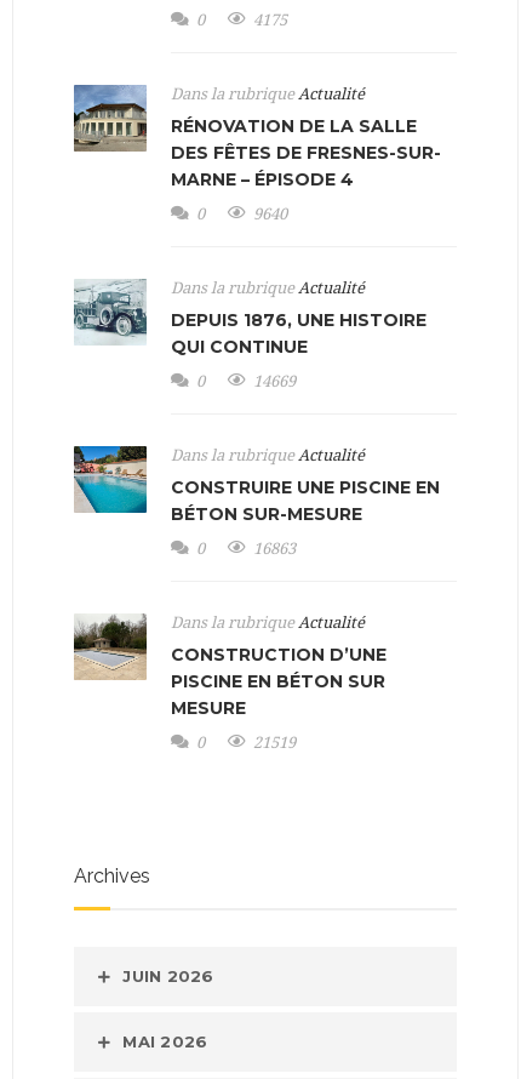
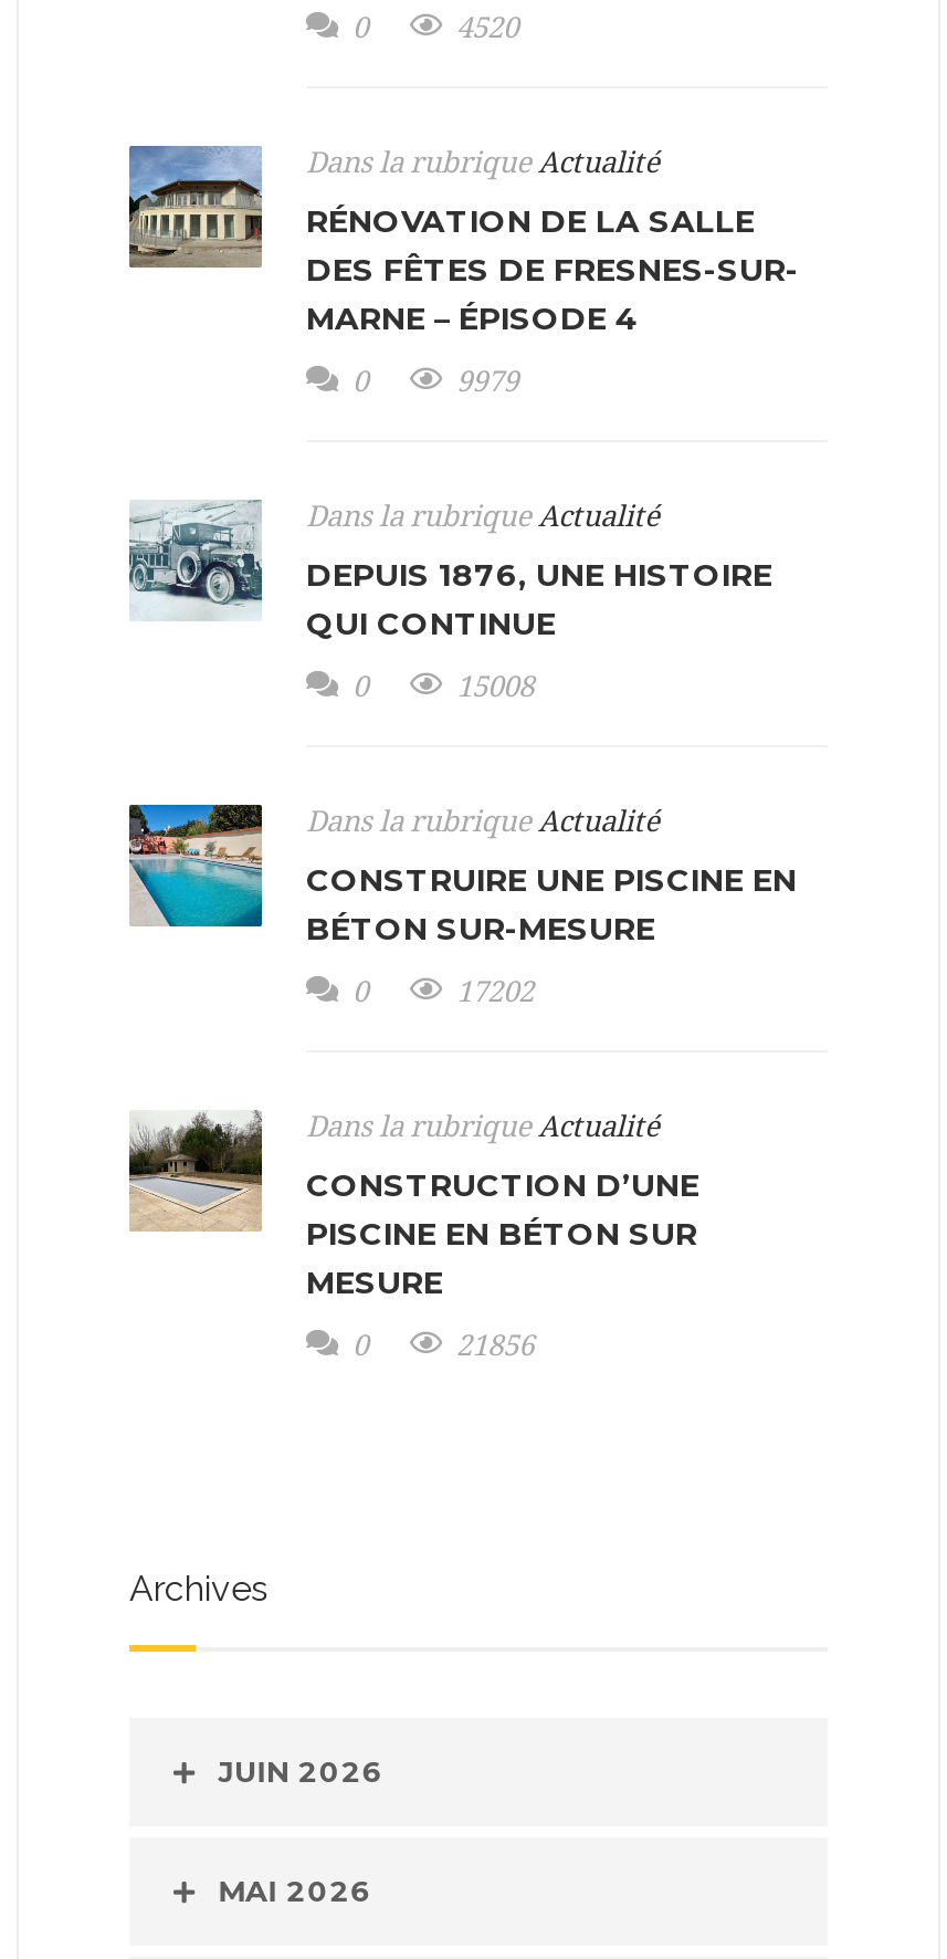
[250,11,287,29] 4175 -> [450,11,518,44] 4520
[250,205,287,223] 9640 -> [450,365,518,398] 9979
[250,372,296,390] 14669 -> [450,670,534,703] 15008
[250,539,296,558] 16863 -> [450,975,534,1008] 17202
[250,733,296,752] 21519 -> [450,1329,534,1362] 21856

